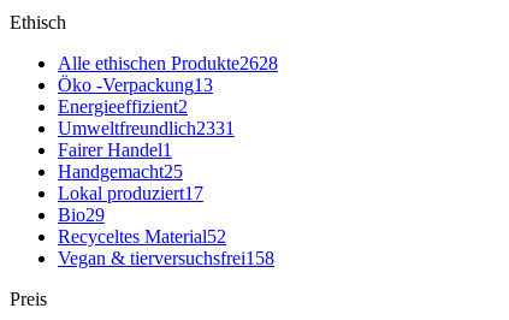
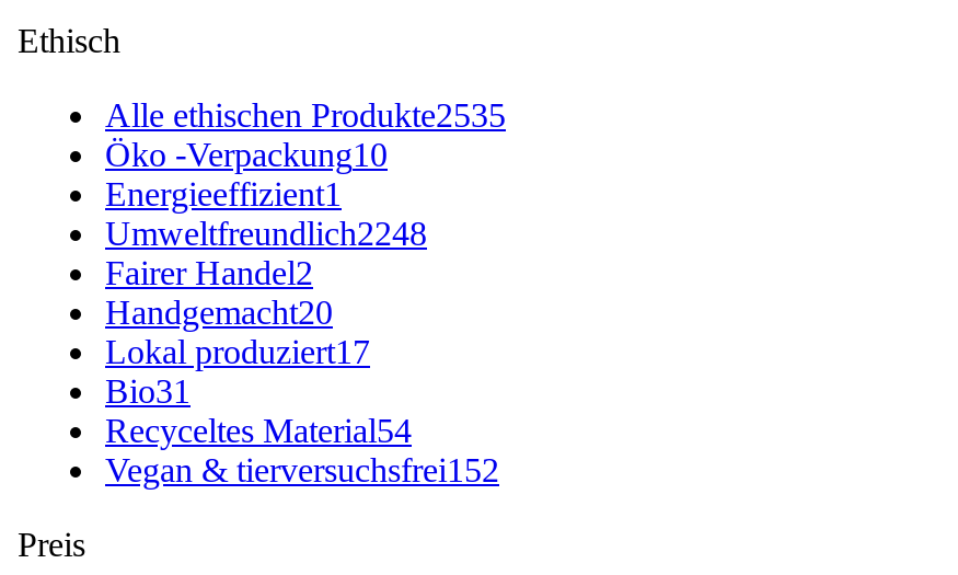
[58,53,278,73] Alle ethischen Produkte2628 -> [105,96,506,133] Alle ethischen Produkte2535
[58,74,213,95] Öko -Verpackung13 -> [105,136,388,173] Öko -Verpackung10
[58,96,188,117] Energieeffizient2 -> [105,175,342,212] Energieeffizient1
[58,118,235,138] Umweltfreundlich2331 -> [105,214,427,252] Umweltfreundlich2248
[58,139,172,160] Fairer Handel1 -> [105,254,313,291] Fairer Handel2
[58,161,183,182] Handgemacht25 -> [105,293,333,331] Handgemacht20
[58,204,105,225] Bio29 -> [105,372,191,409] Bio31
[58,226,226,246] Recyceltes Material52 -> [105,412,412,449] Recyceltes Material54
[58,248,274,268] Vegan & tierversuchsfrei158 -> [105,451,499,488] Vegan & tierversuchsfrei152

